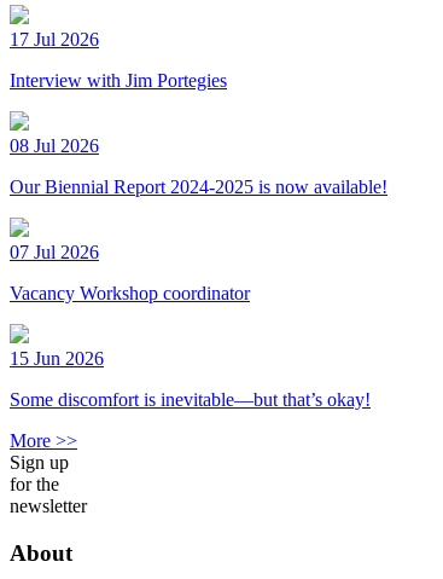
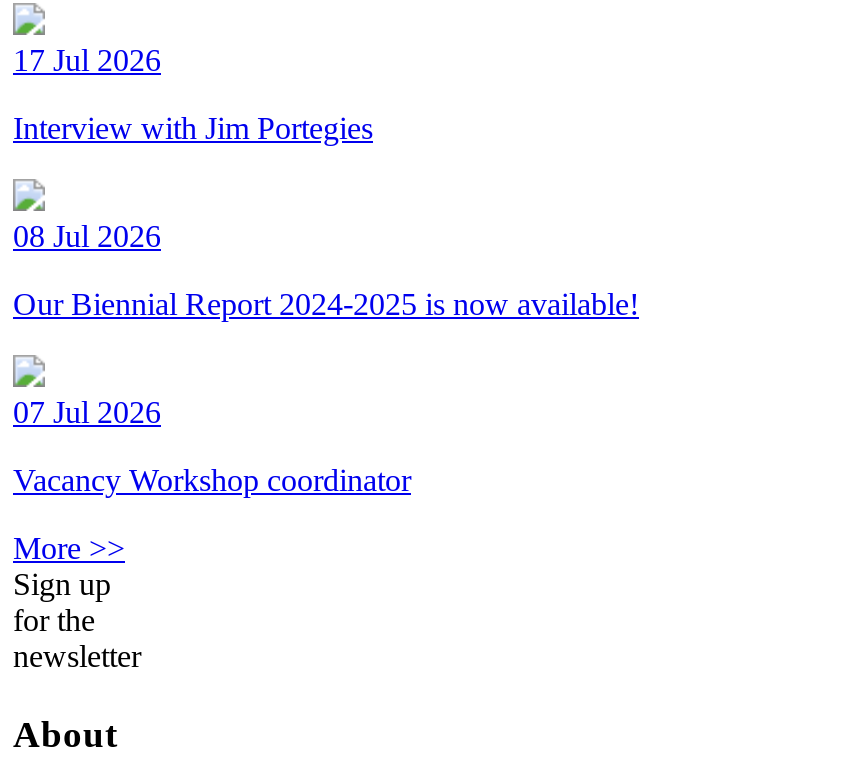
[10,348,371,410] 15 Jun 2026 | Some discomfort is inevitable—but that’s okay! -> none

